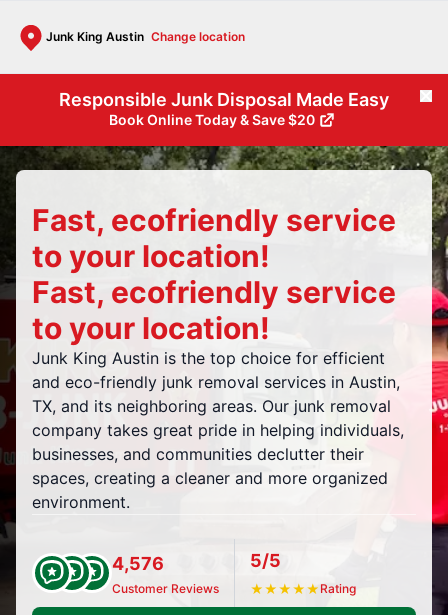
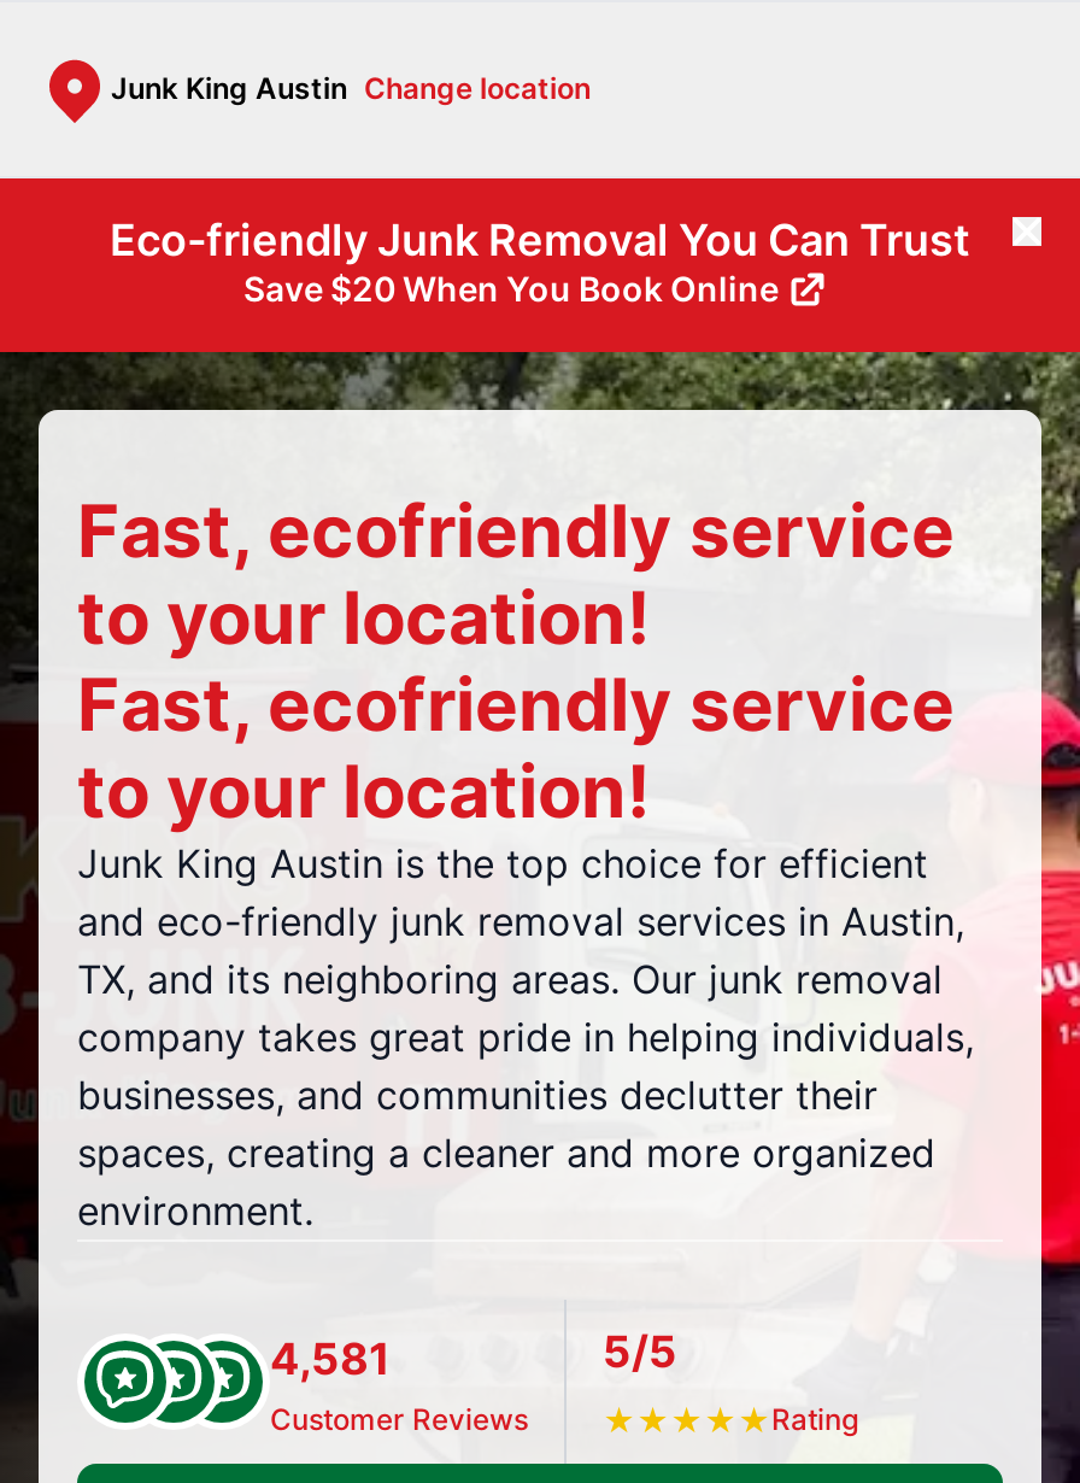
[59,89,389,128] Responsible Junk Disposal Made Easy | Book Online Today & Save $20 -> [110,215,970,309] Eco-friendly Junk Removal You Can Trust | Save $20 When You Book Online
[112,553,164,574] 4,576 -> [270,1333,391,1384] 4,581

